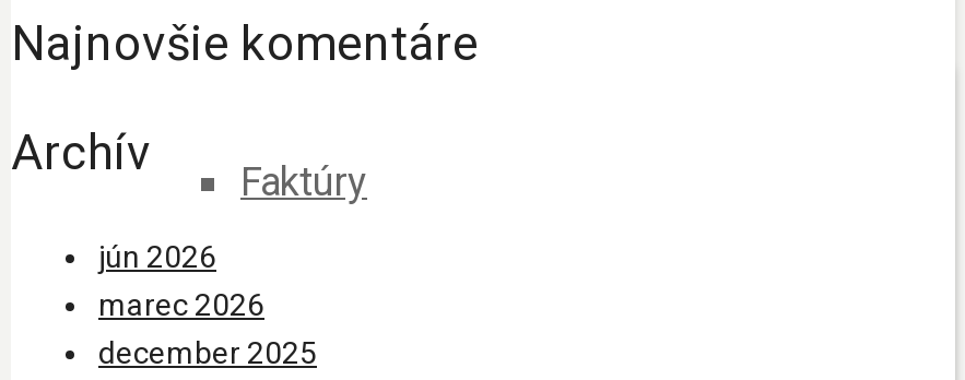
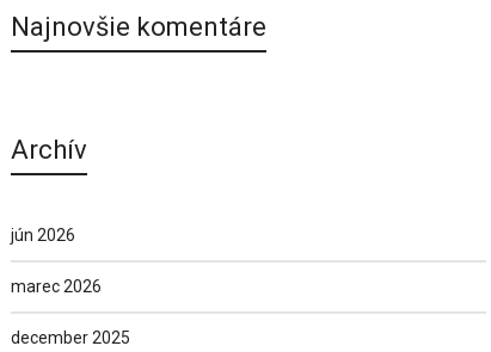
[240,159,367,205] Faktúry -> none

